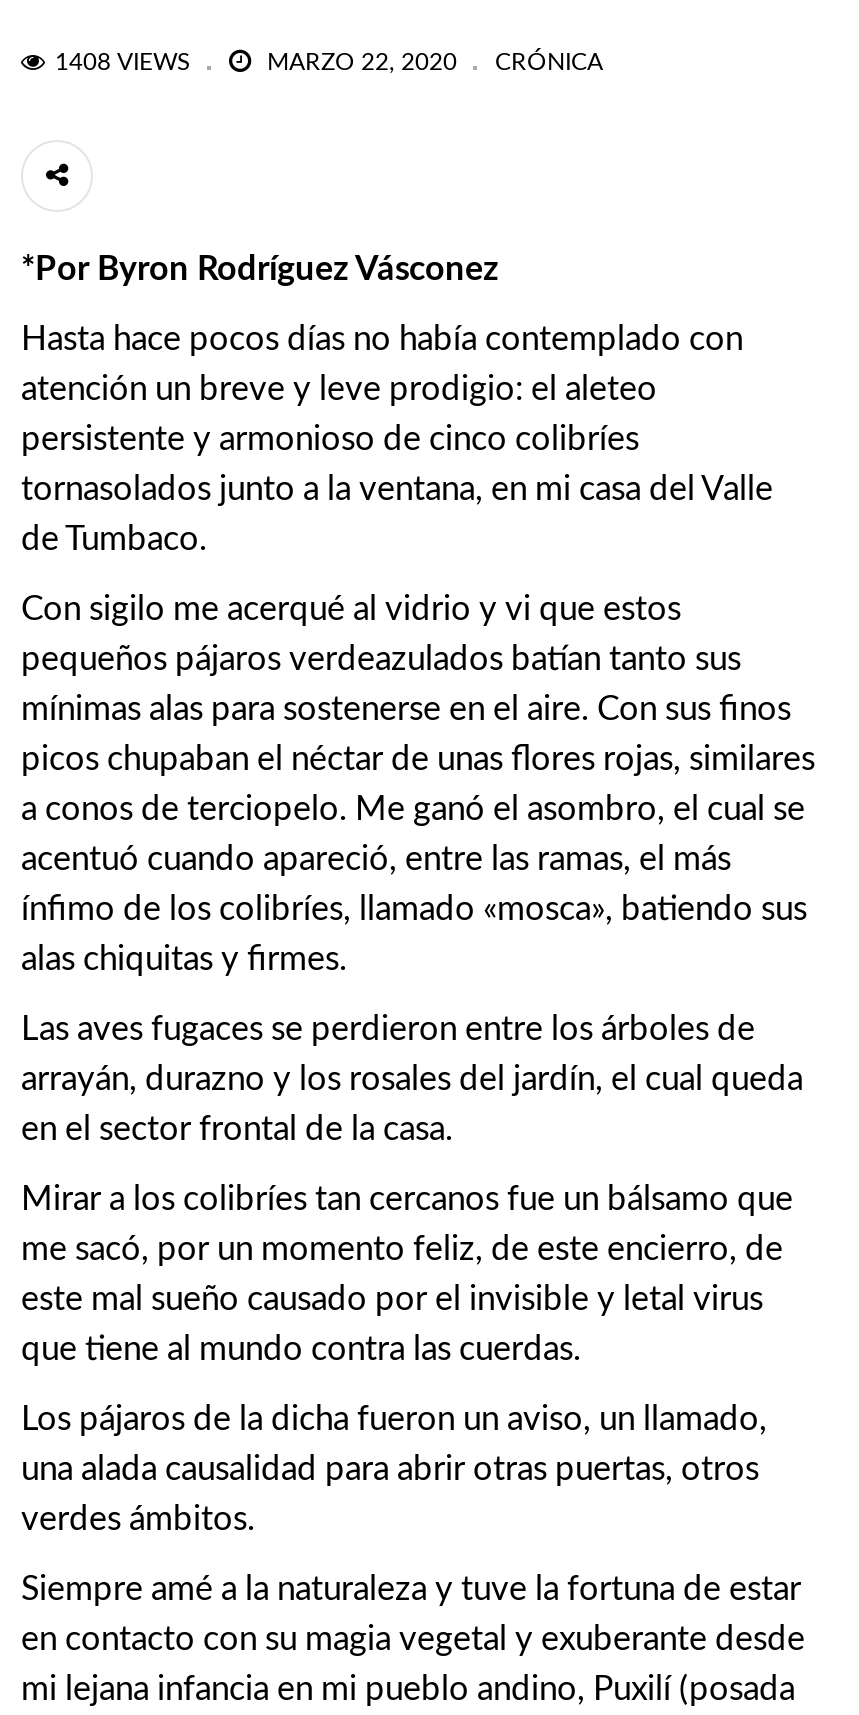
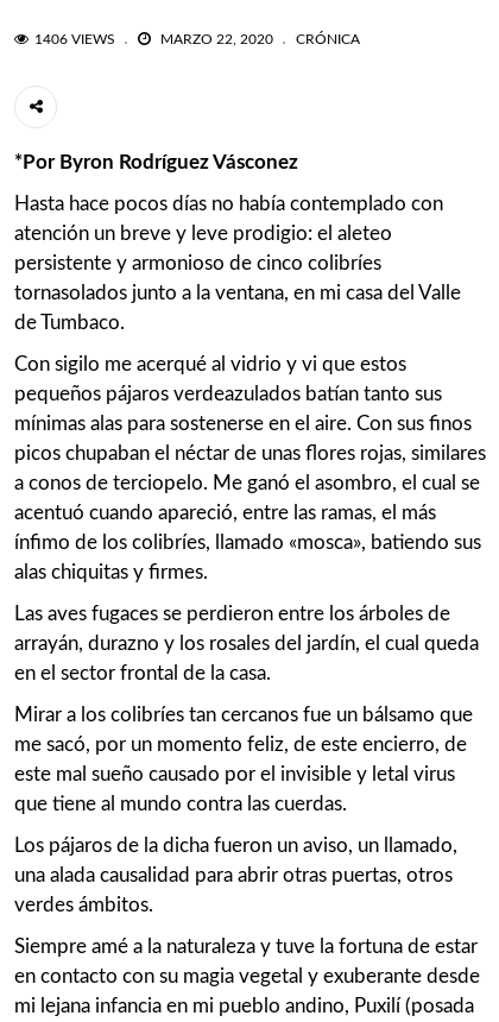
[55,49,191,73] 1408 VIEWS -> [34,31,115,46] 1406 VIEWS

